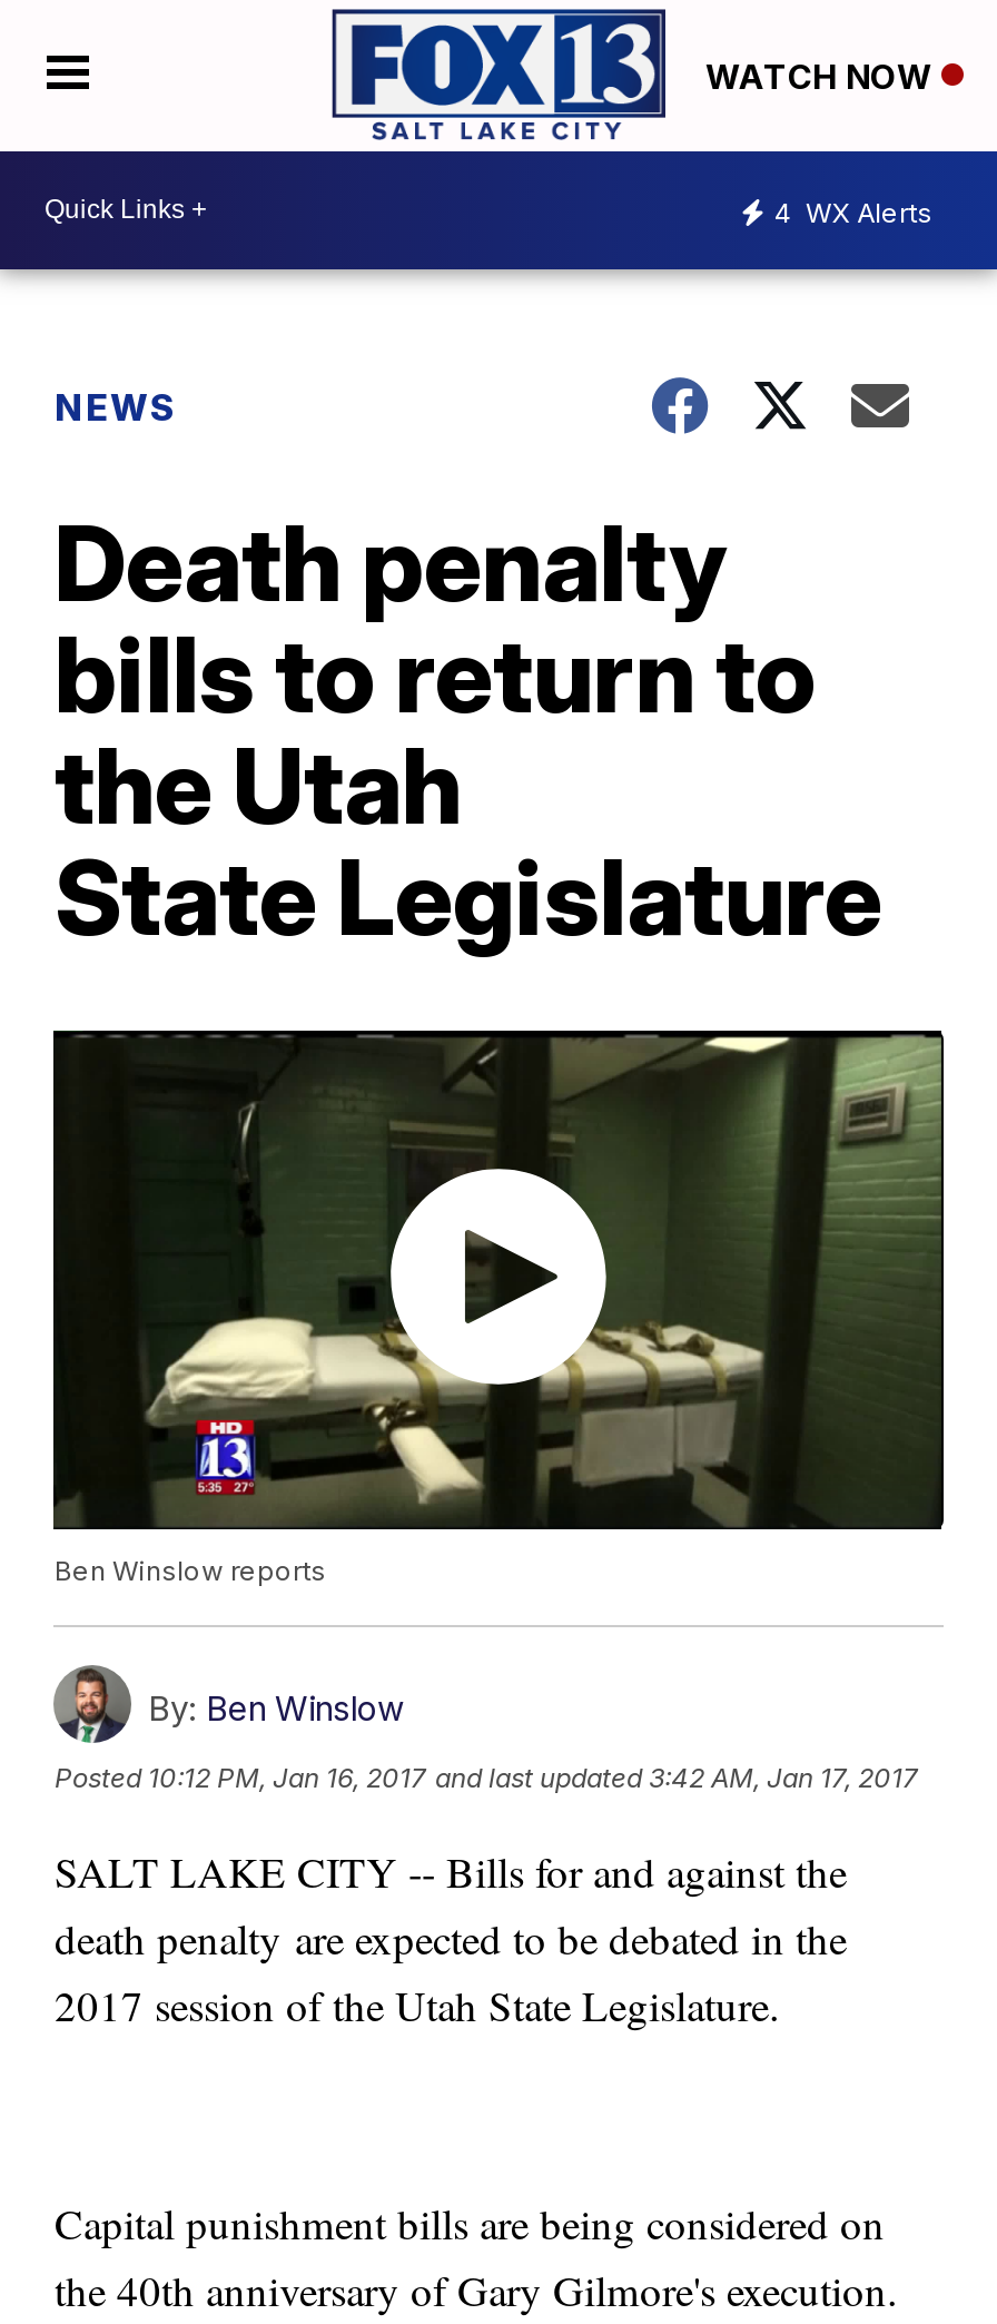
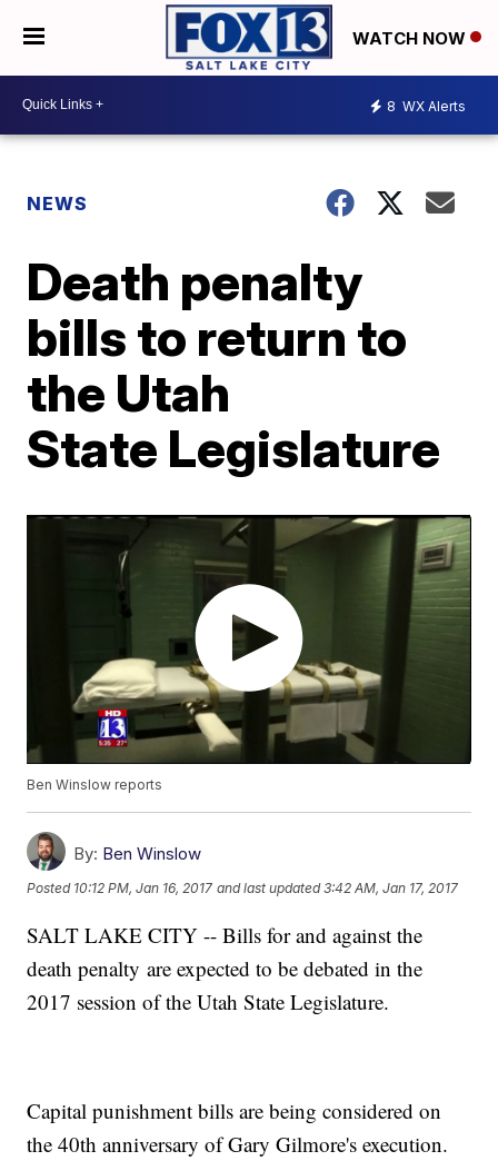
[774,196,932,230] 4 WX Alerts -> [387,98,466,115] 8 WX Alerts

